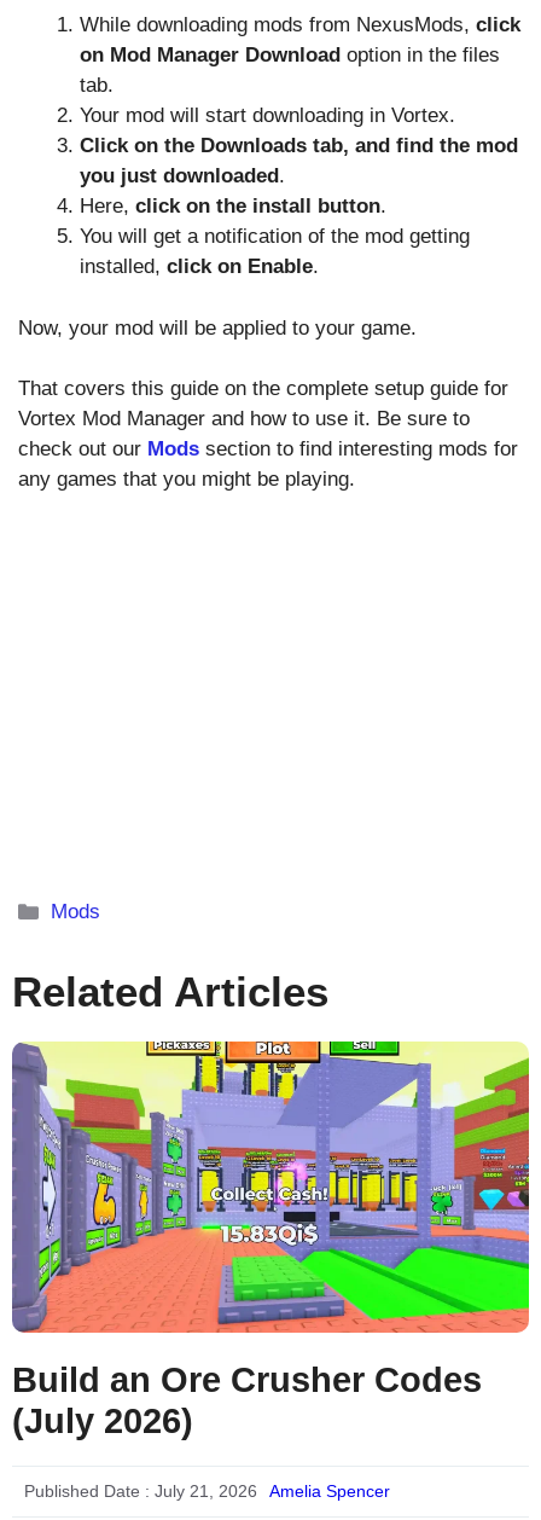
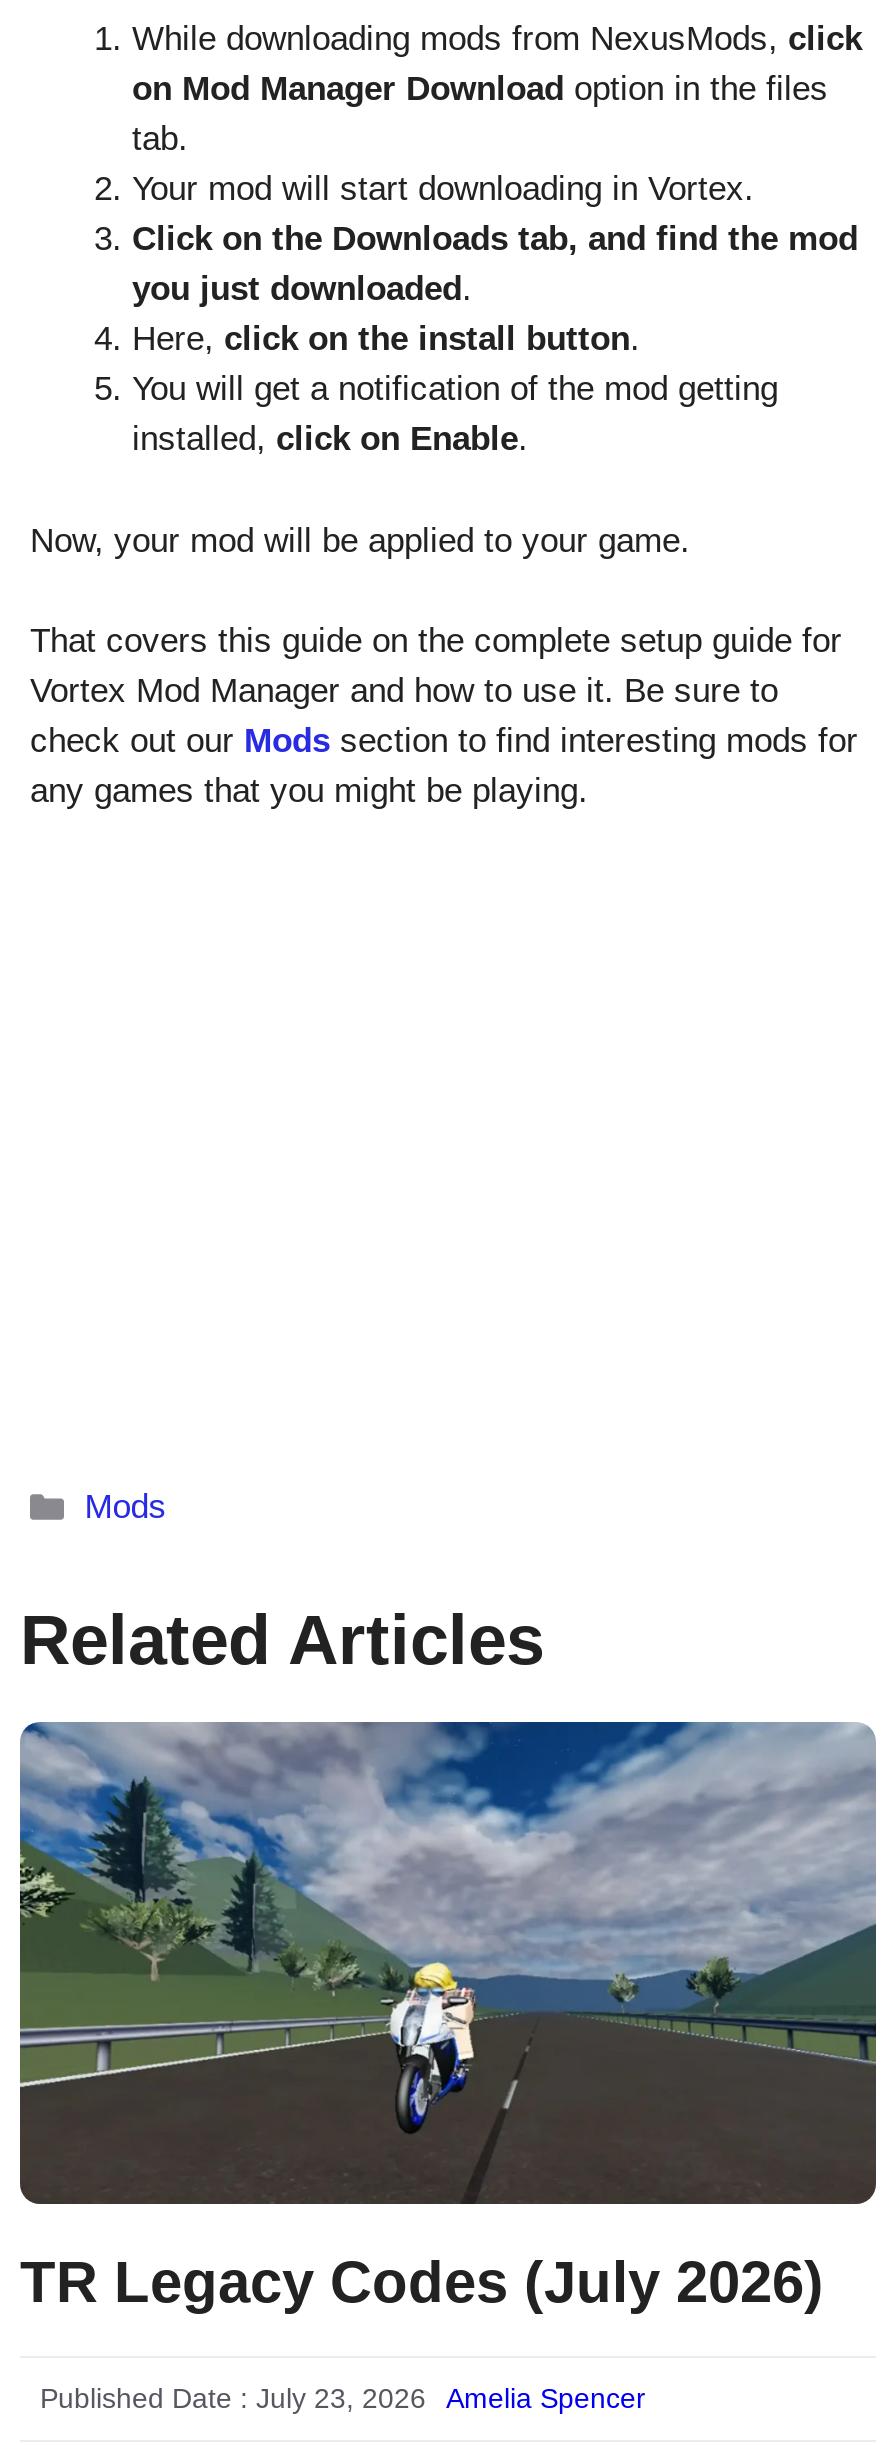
[11,1040,530,1440] [image] | Build an Ore Crusher Codes | (July 2026) -> [18,1720,878,2314] [image] | TR Legacy Codes (July 2026)
[24,1482,257,1501] Published Date : July 21, 2026 -> [40,2382,426,2414] Published Date : July 23, 2026

